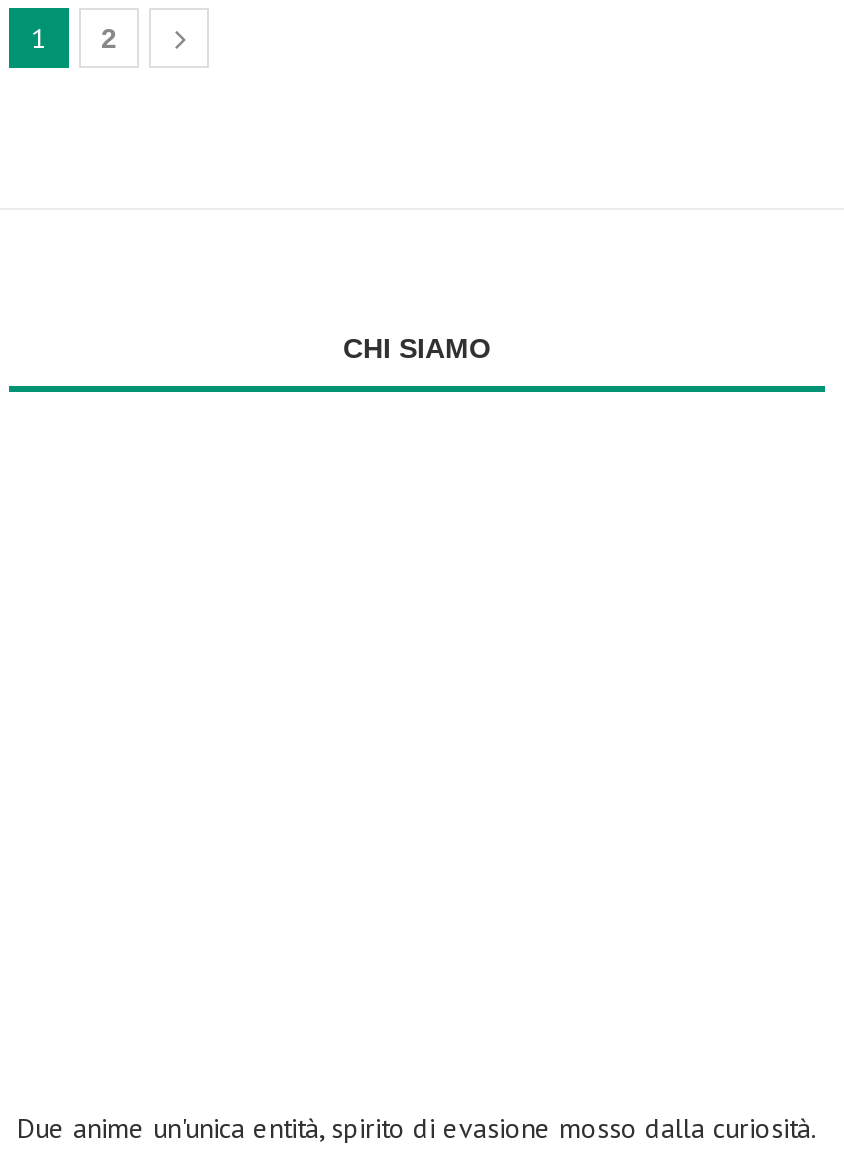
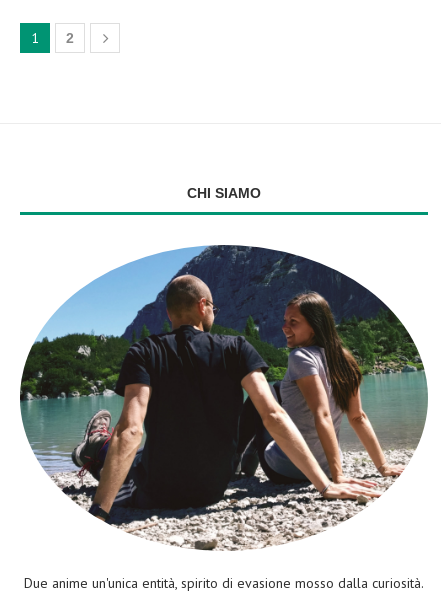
none -> [19,244,429,552] [image]

